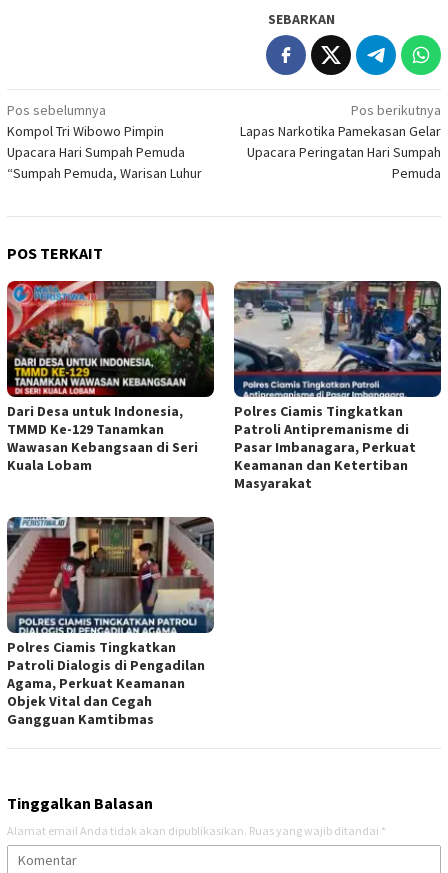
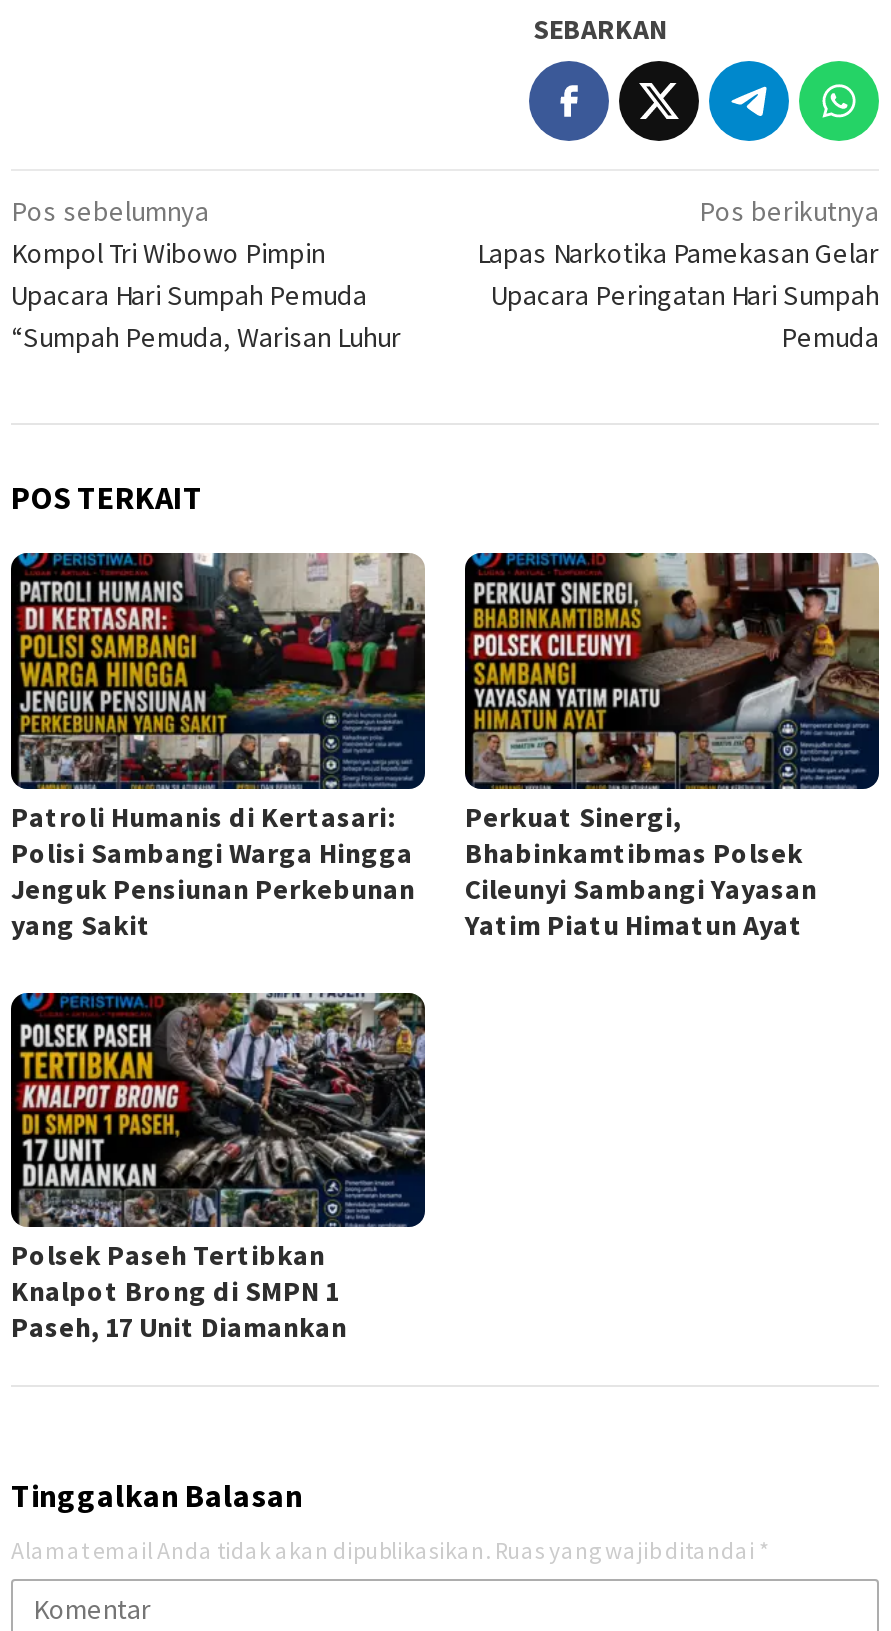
[6,280,214,474] [image] | Dari Desa untuk Indonesia, | TMMD Ke-129 Tanamkan | Wawasan Kebangsaan di Seri | Kuala Lobam -> [9,551,425,942] [image] | Patroli Humanis di Kertasari: | Polisi Sambangi Warga Hingga | Jenguk Pensiunan Perkebunan | yang Sakit
[233,280,441,492] [image] | Polres Ciamis Tingkatkan | Patroli Antipremanisme di | Pasar Imbanagara, Perkuat | Keamanan dan Ketertiban | Masyarakat -> [465,551,881,942] [image] | Perkuat Sinergi, | Bhabinkamtibmas Polsek | Cileunyi Sambangi Yayasan | Yatim Piatu Himatun Ayat
[6,516,215,728] [image] | Polres Ciamis Tingkatkan | Patroli Dialogis di Pengadilan | Agama, Perkuat Keamanan | Objek Vital dan Cegah | Gangguan Kamtibmas -> [9,991,427,1345] [image] | Polsek Paseh Tertibkan | Knalpot Brong di SMPN 1 | Paseh, 17 Unit Diamankan

